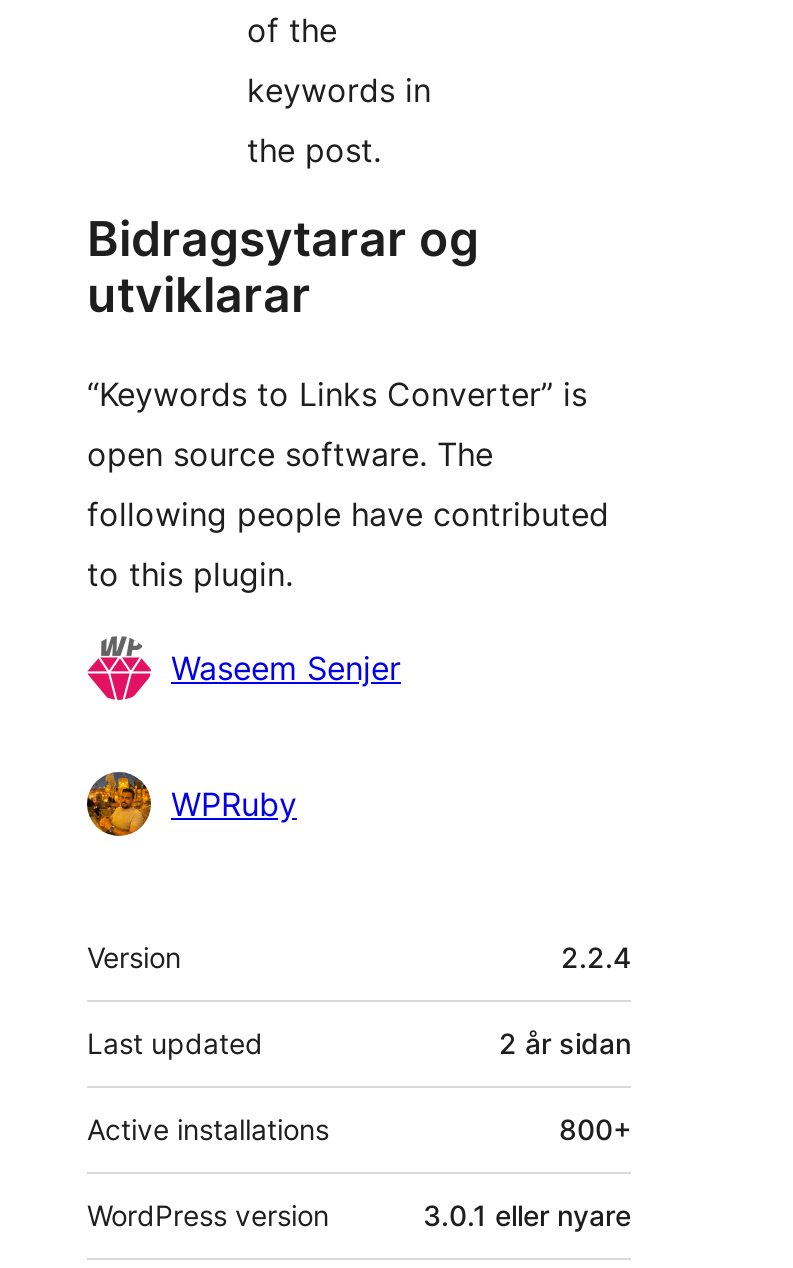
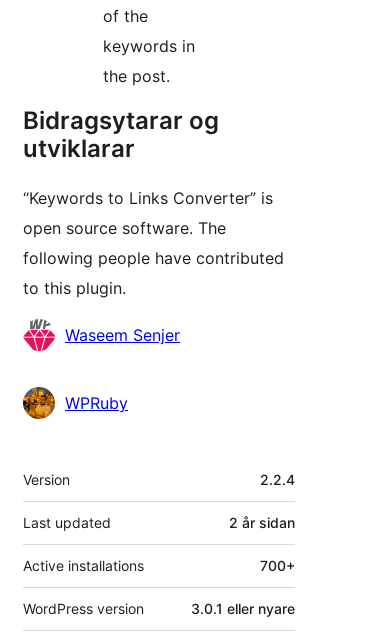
[559,1112,631,1146] 800+ -> [260,557,295,574] 700+

